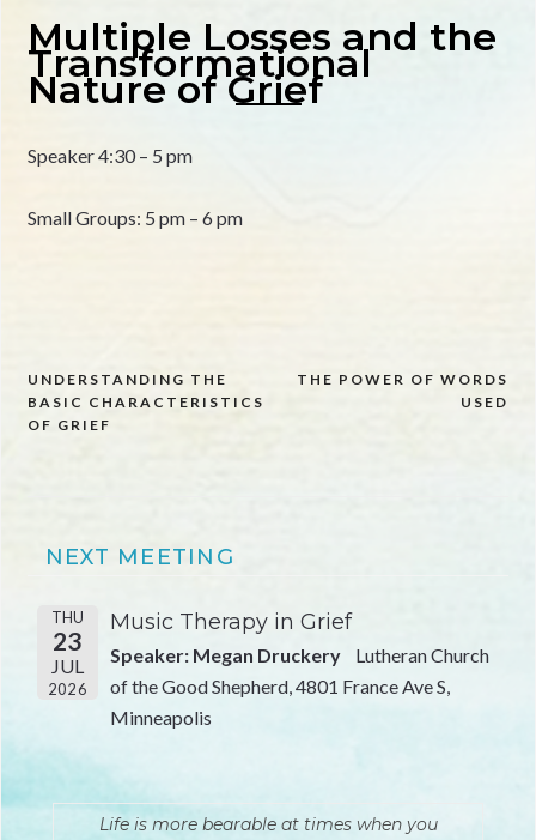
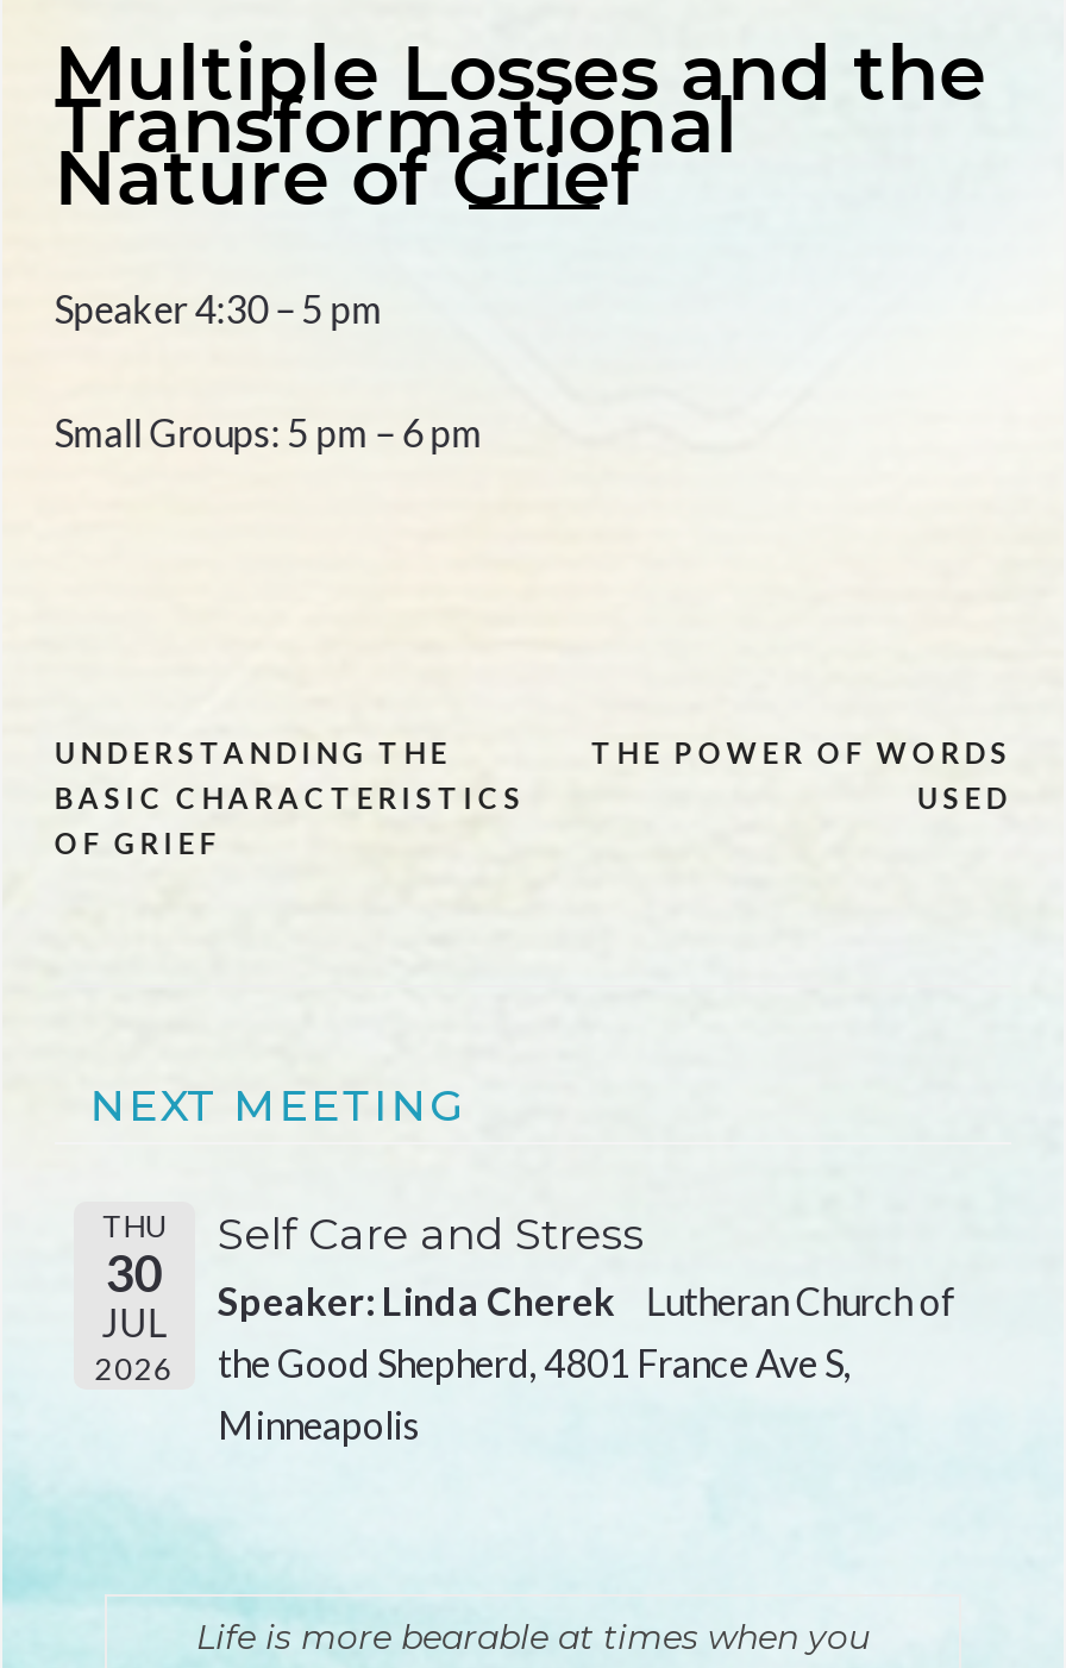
[109,609,490,698] Music Therapy in Grief | Speaker: Megan Druckery | Lutheran Church | of the Good Shepherd, 4801 France Ave S, -> [218,1210,955,1386] Self Care and Stress | Speaker: Linda Cherek | Lutheran Church of | the Good Shepherd, 4801 France Ave S,
[53,626,82,656] 23 -> [105,1243,163,1303] 30

